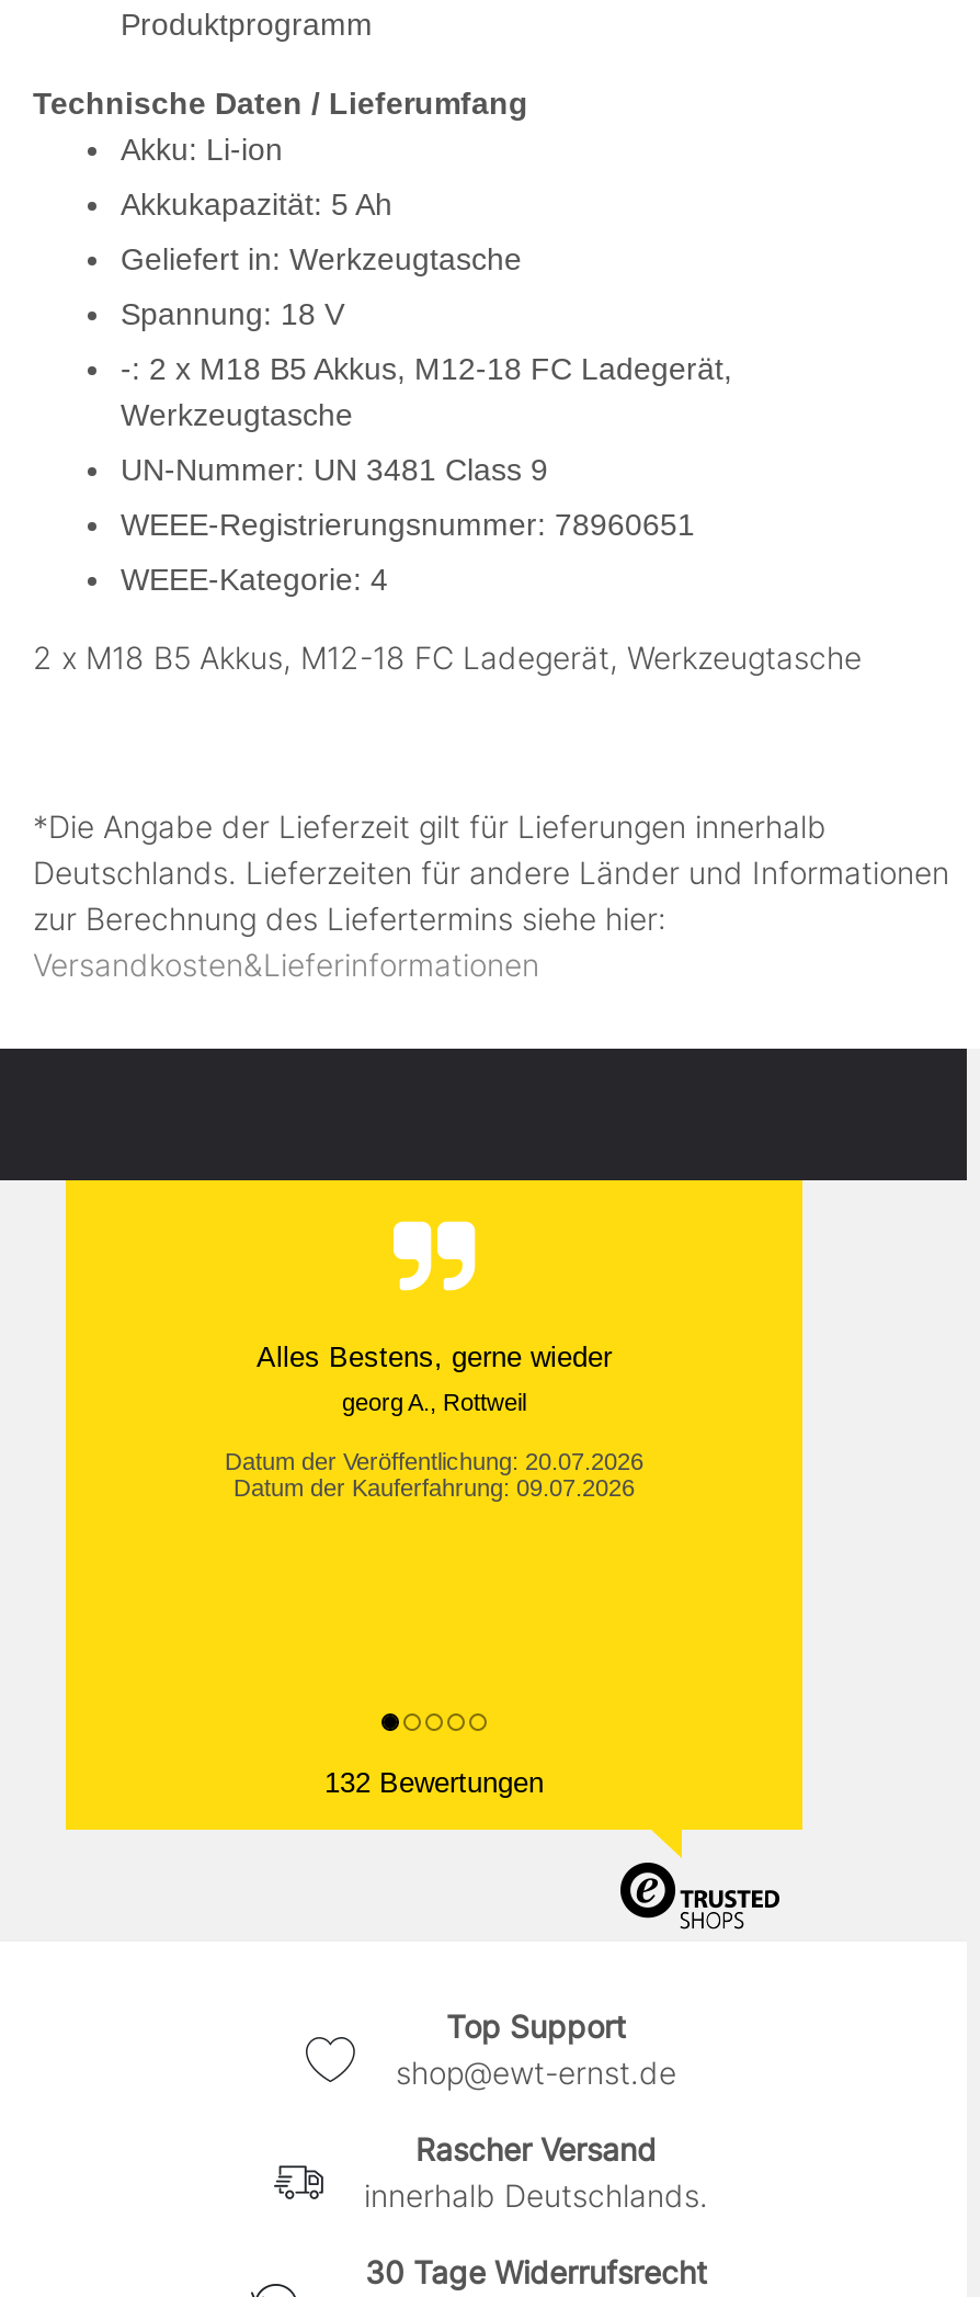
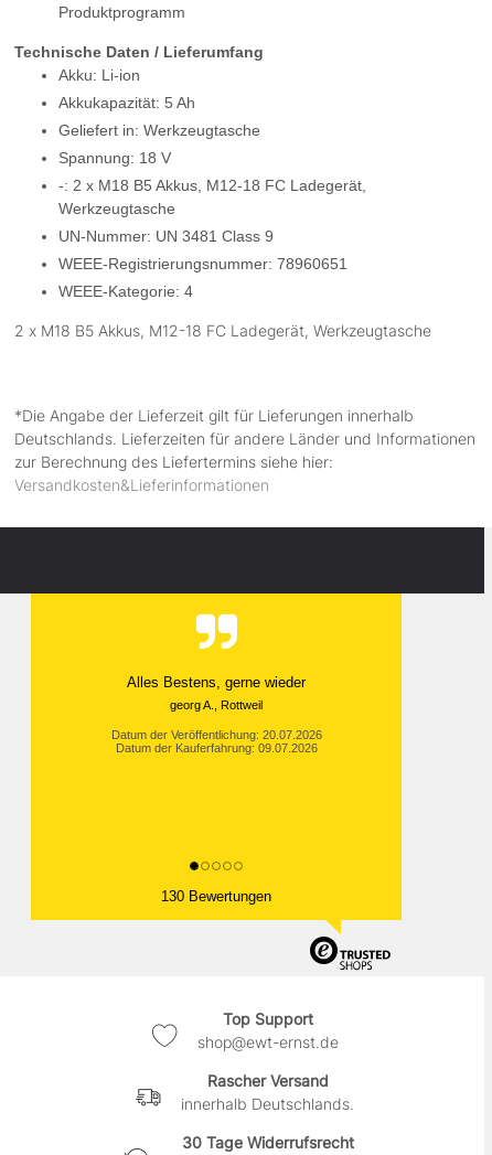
[324,1766,544,1799] 132 Bewertungen -> [161,888,271,904] 130 Bewertungen

